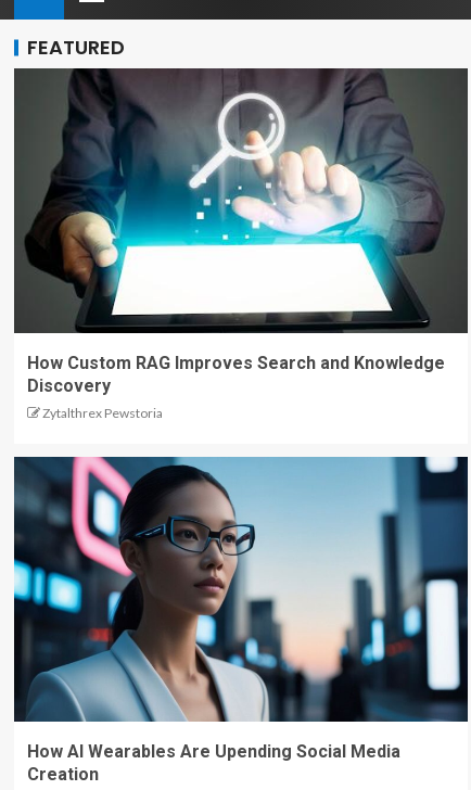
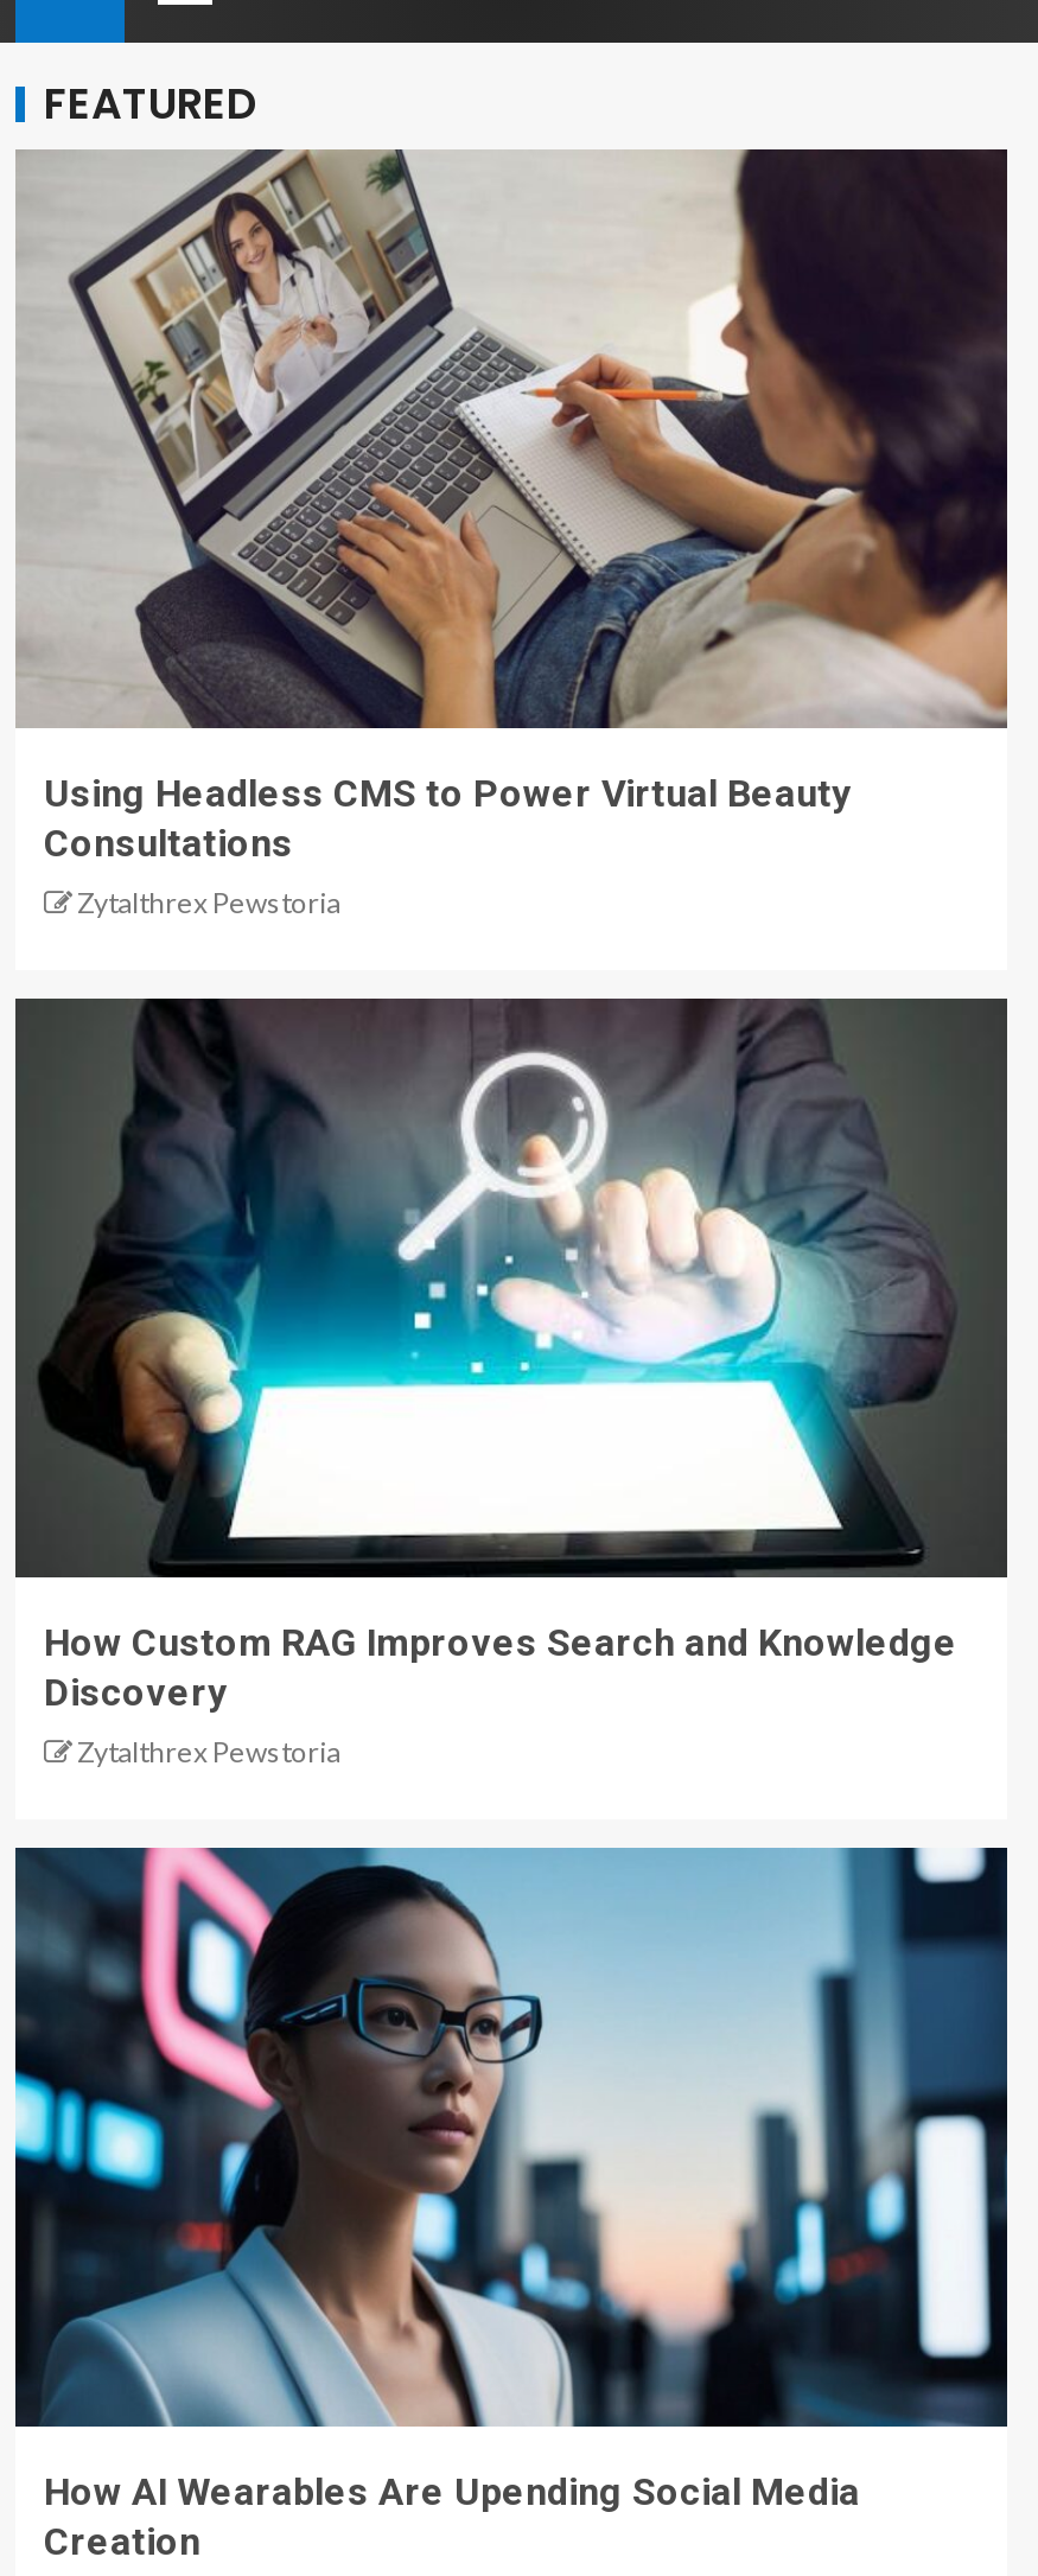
none -> [18,149,1010,919] [image] | Using Headless CMS to Power Virtual Beauty | Consultations | Zytalthrex Pewstoria

